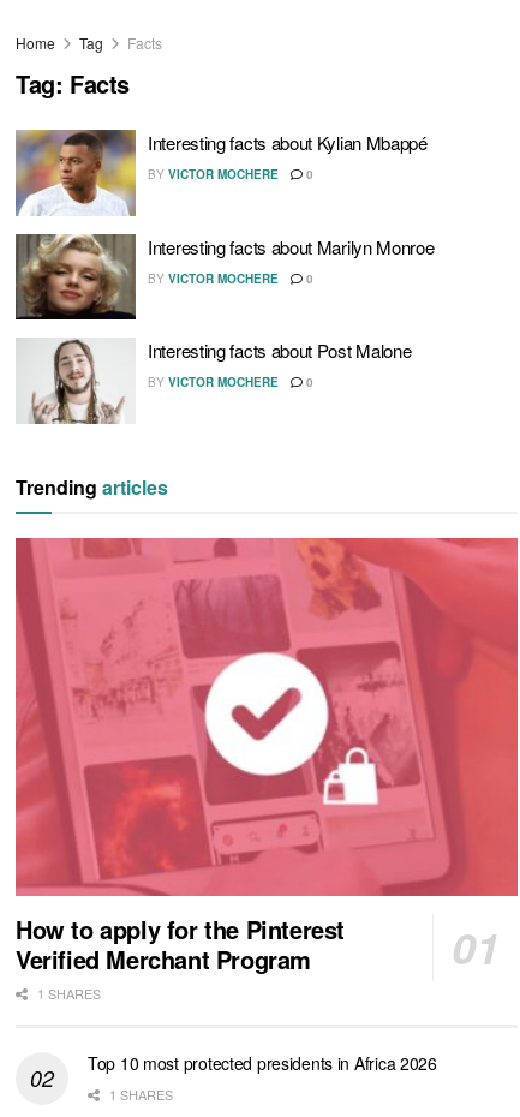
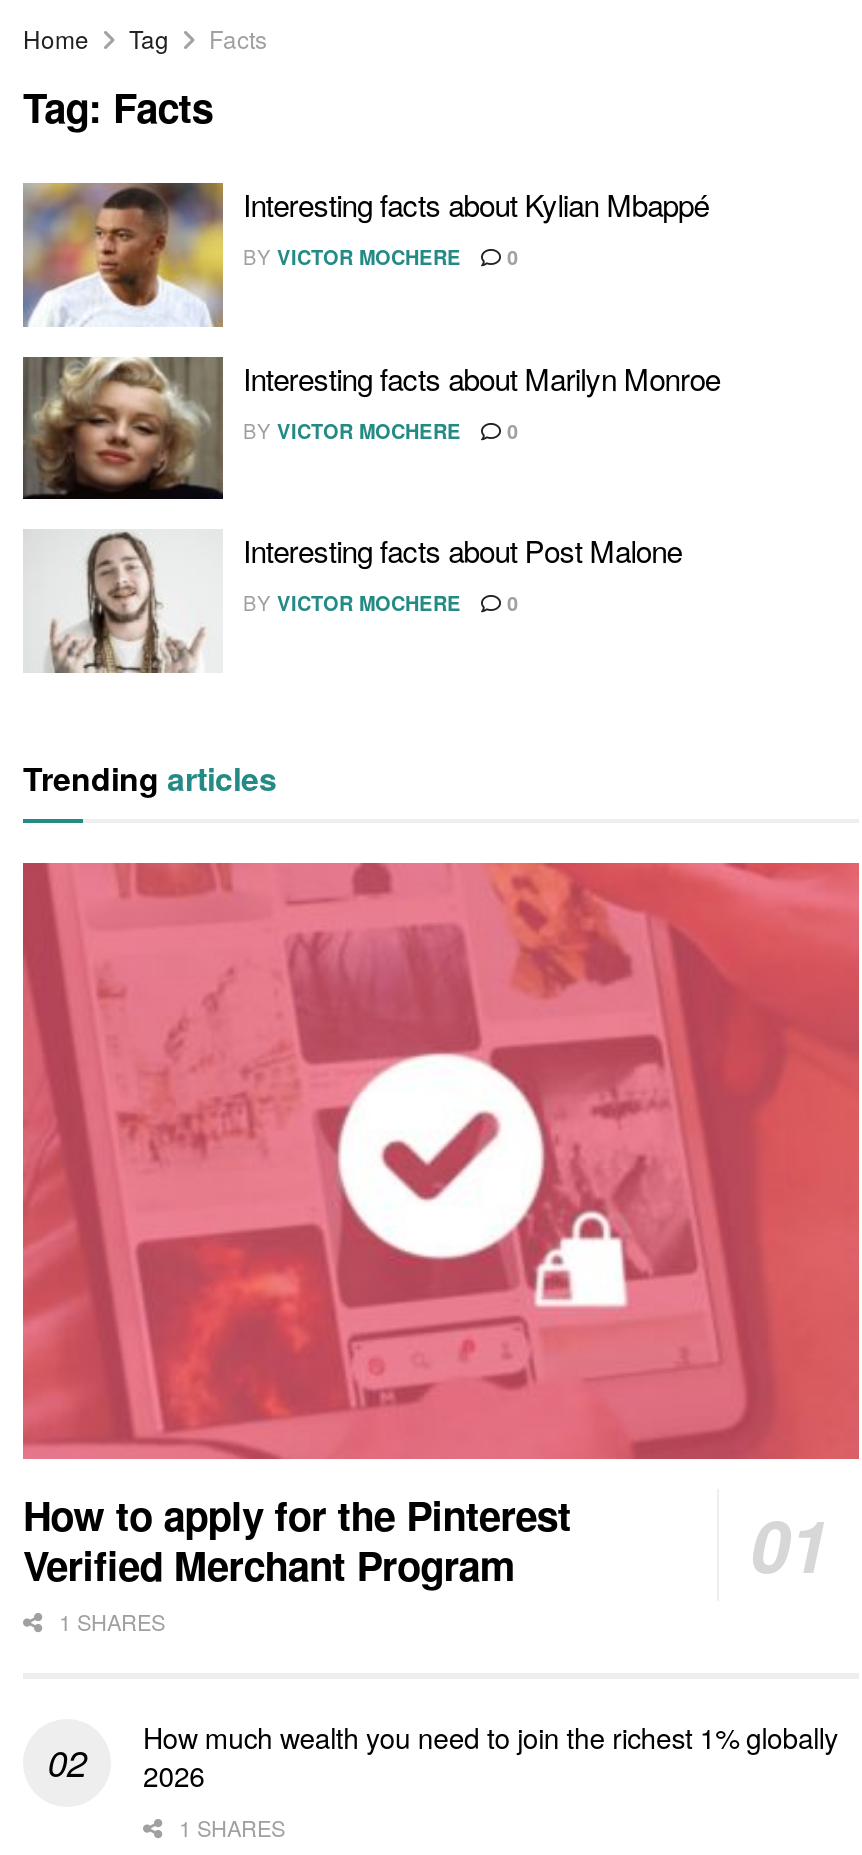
[88,1051,437,1075] Top 10 most protected presidents in Africa 2026 -> [143,1718,838,1796] How much wealth you need to join the richest 1% globally | 2026

